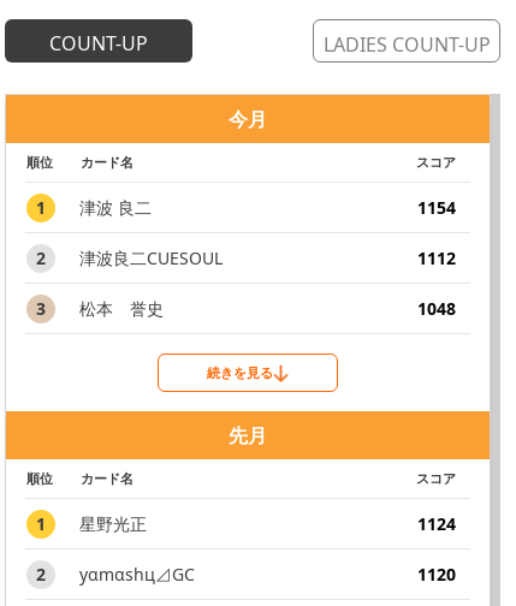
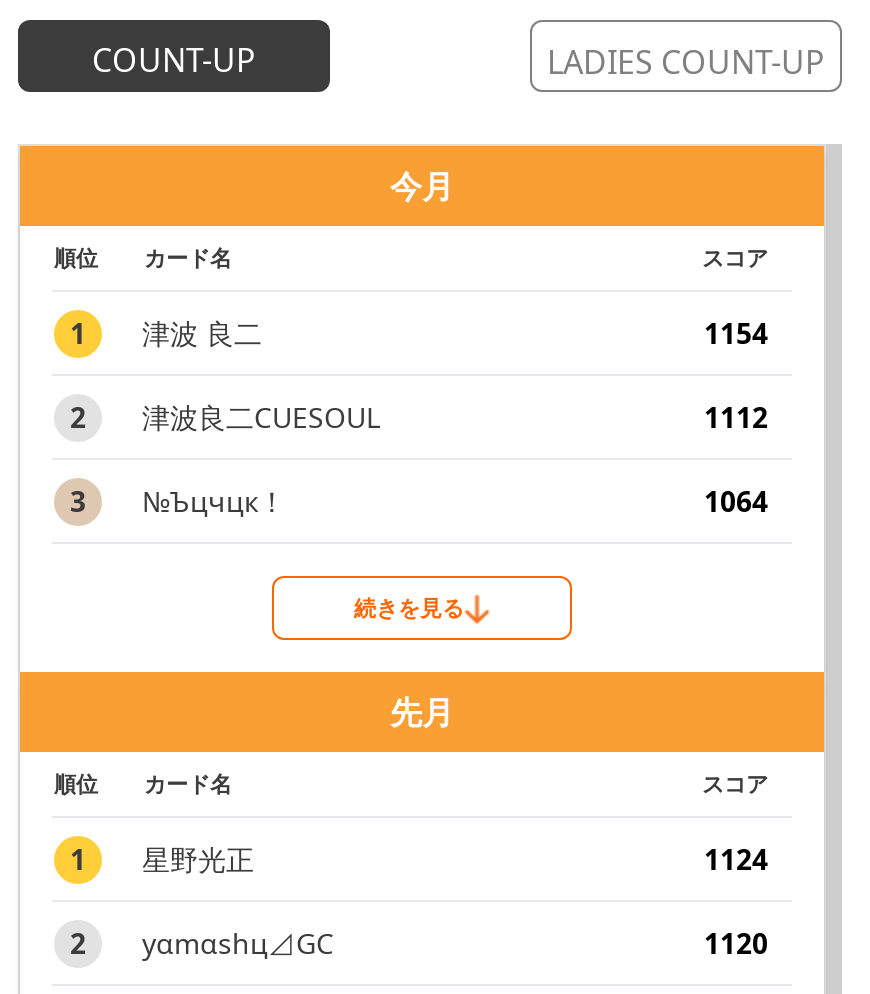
[79,297,456,320] 松本 誉史 | 1048 -> [142,482,768,520] №Ъцчцк！ | 1064

